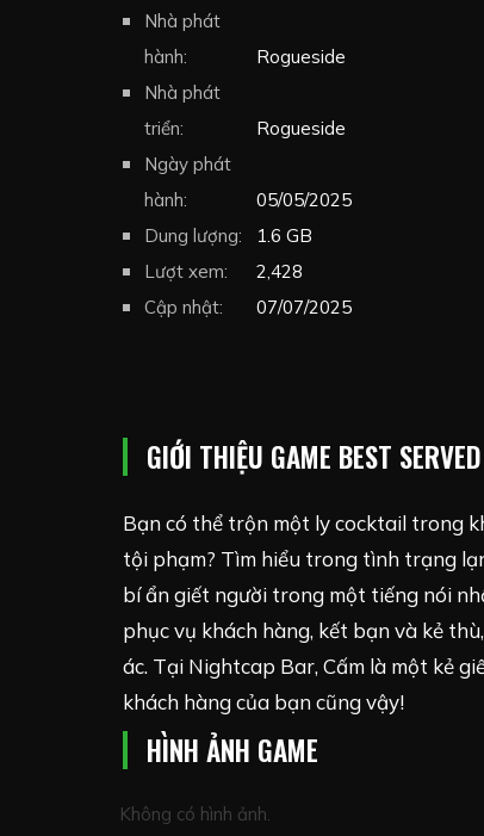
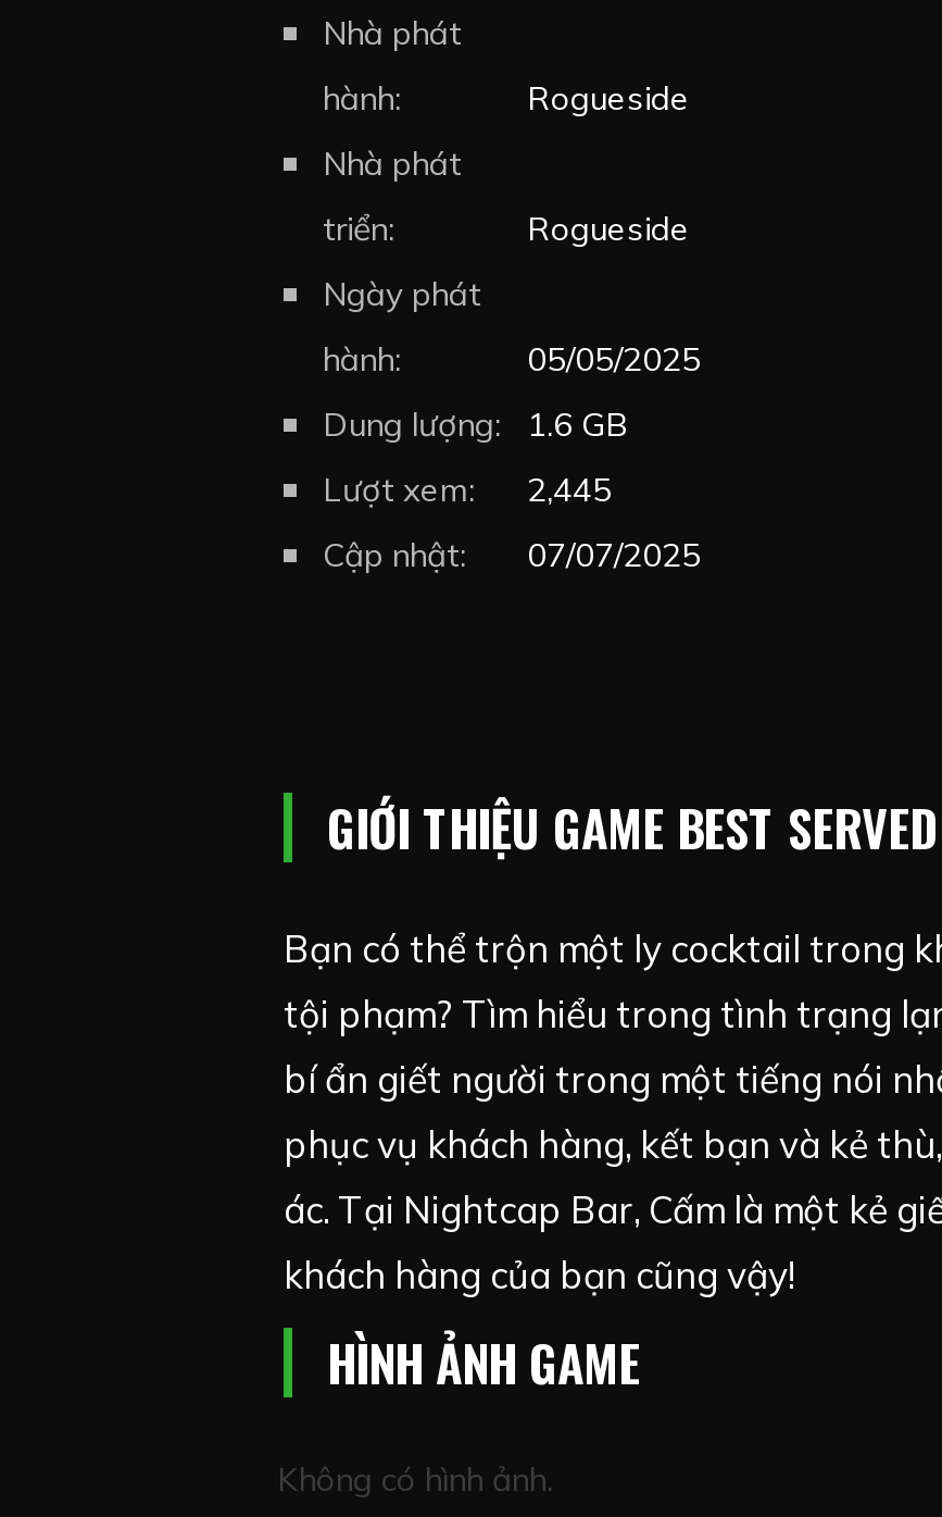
[144,260,303,282] Lượt xem: 2,428 -> [323,468,612,509] Lượt xem: 2,445

